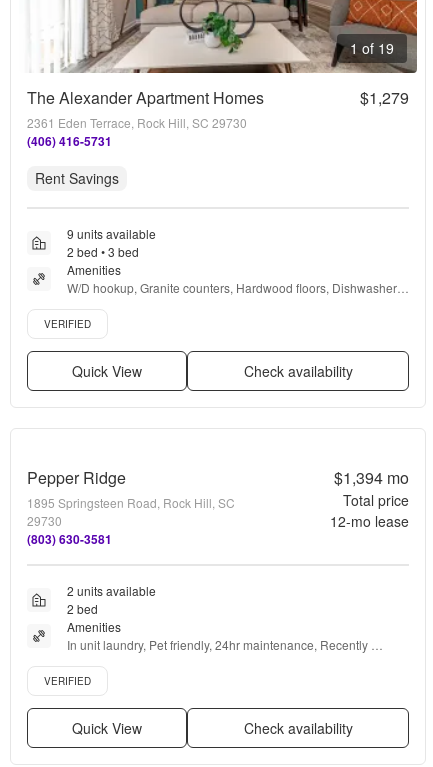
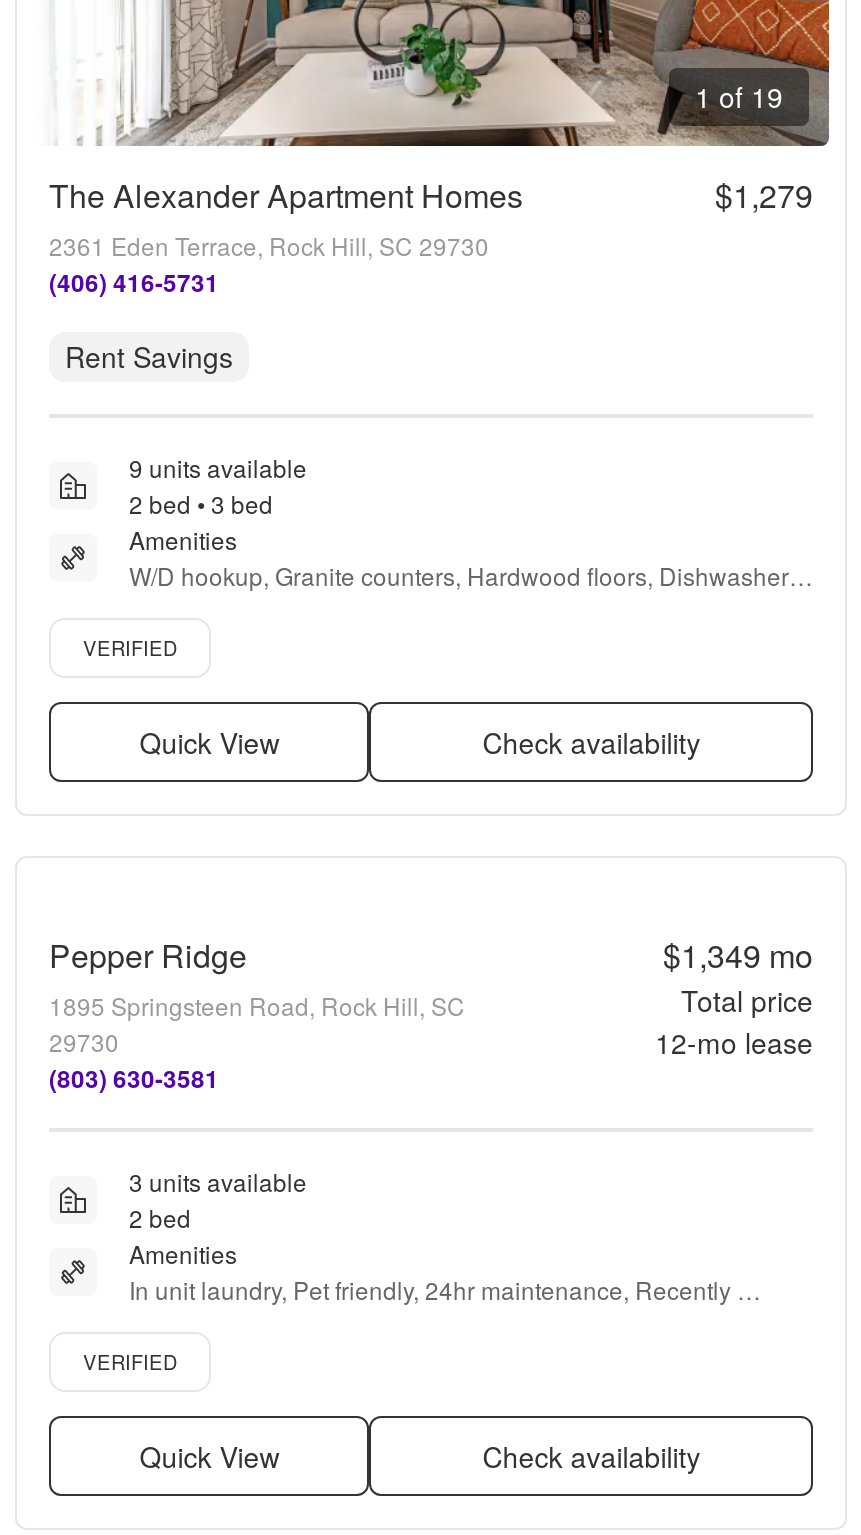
[334,466,409,489] $1,394 mo -> [663,932,813,978] $1,349 mo
[67,582,156,599] 2 units available -> [129,1164,307,1198] 3 units available

